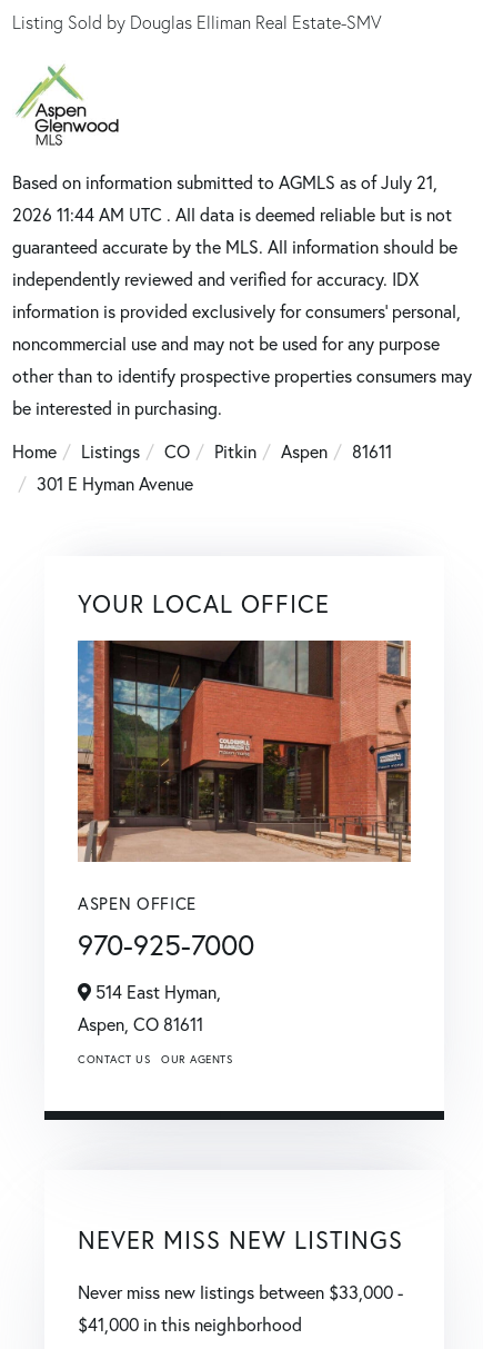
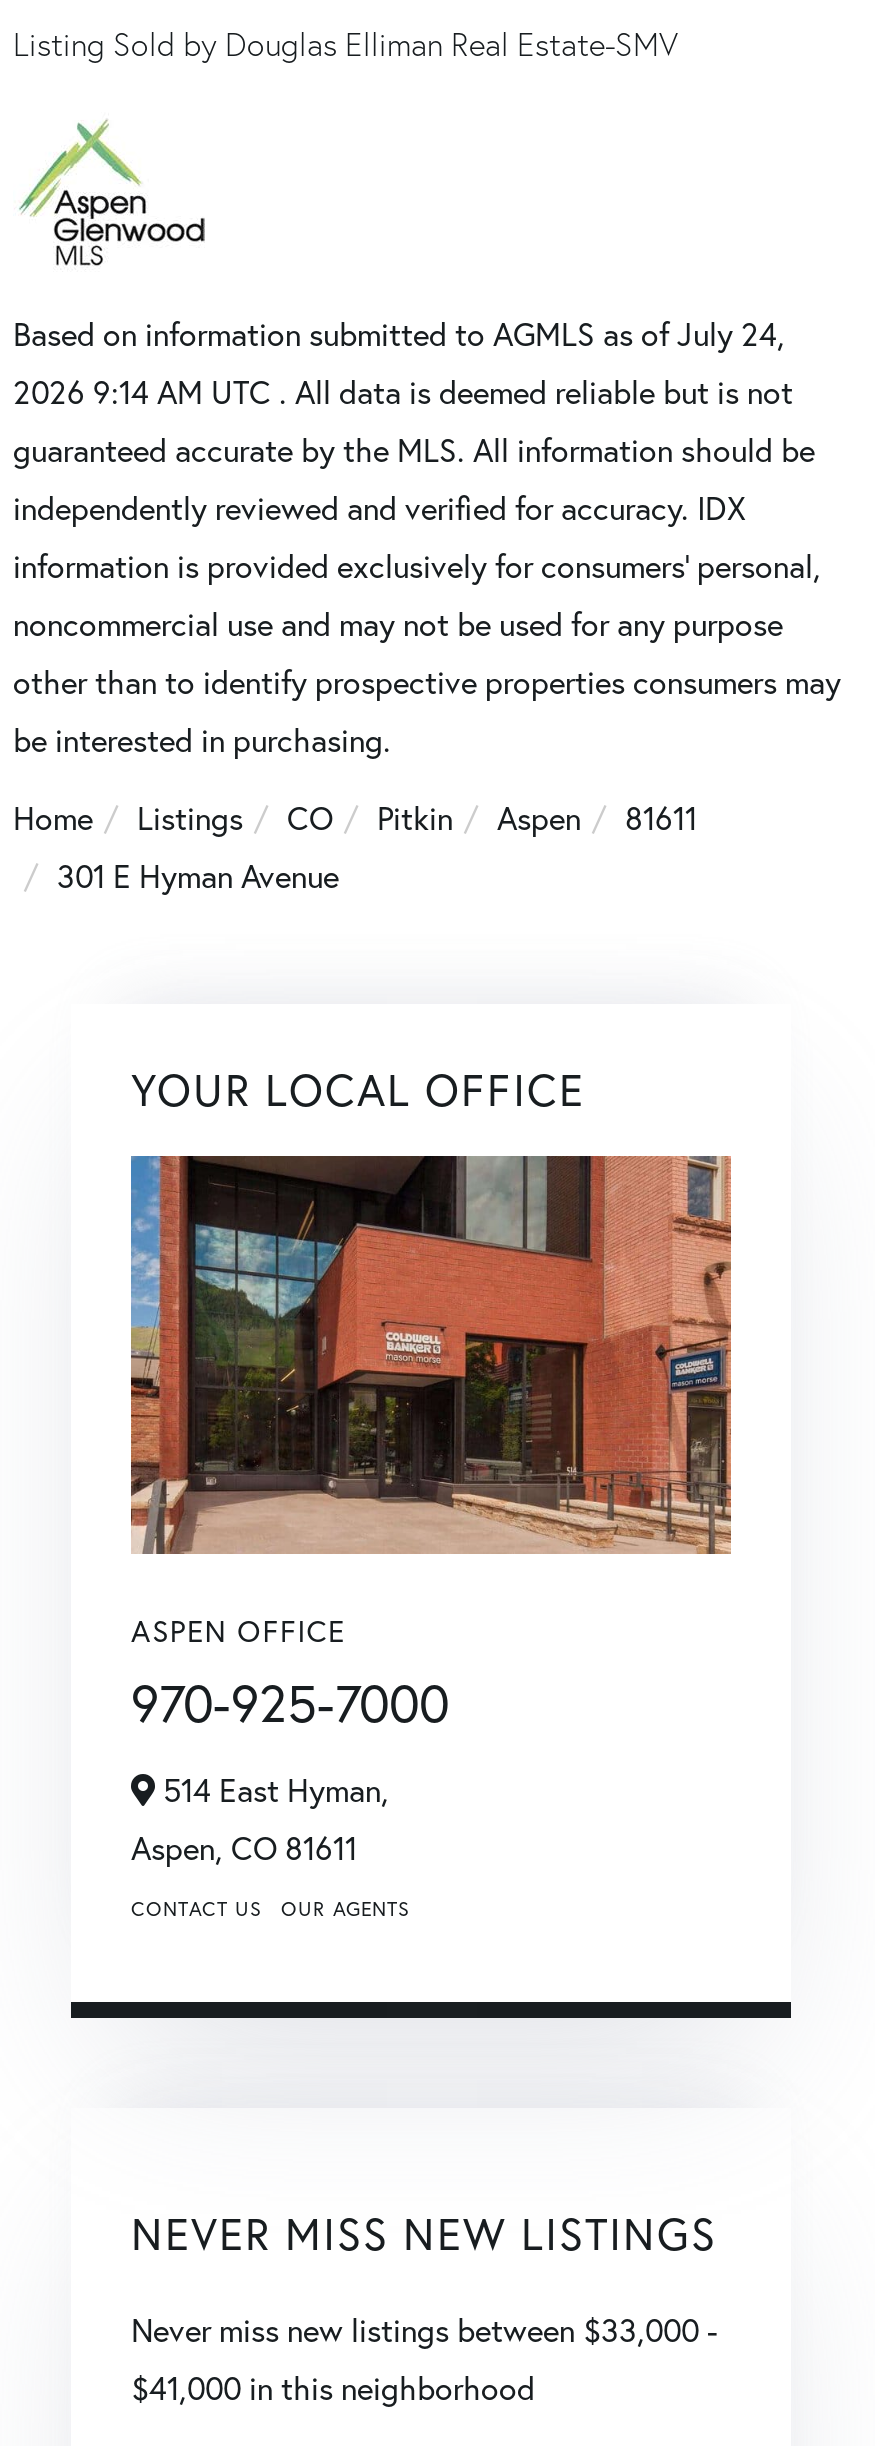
[12,171,437,193] Based on information submitted to AGMLS as of July 21, -> [13,311,785,353] Based on information submitted to AGMLS as of July 24,
[12,203,452,225] 2026 11:44 AM UTC . All data is deemed reliable but is not -> [13,369,793,411] 2026 9:14 AM UTC . All data is deemed reliable but is not

